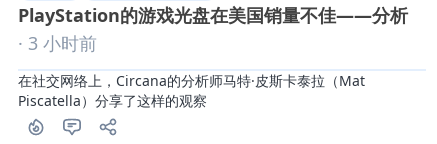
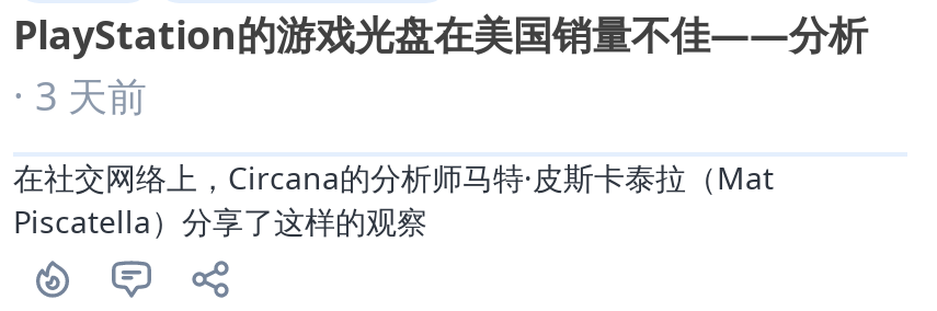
[18,31,97,55] · 3 小时前 -> [13,68,147,121] · 3 天前

